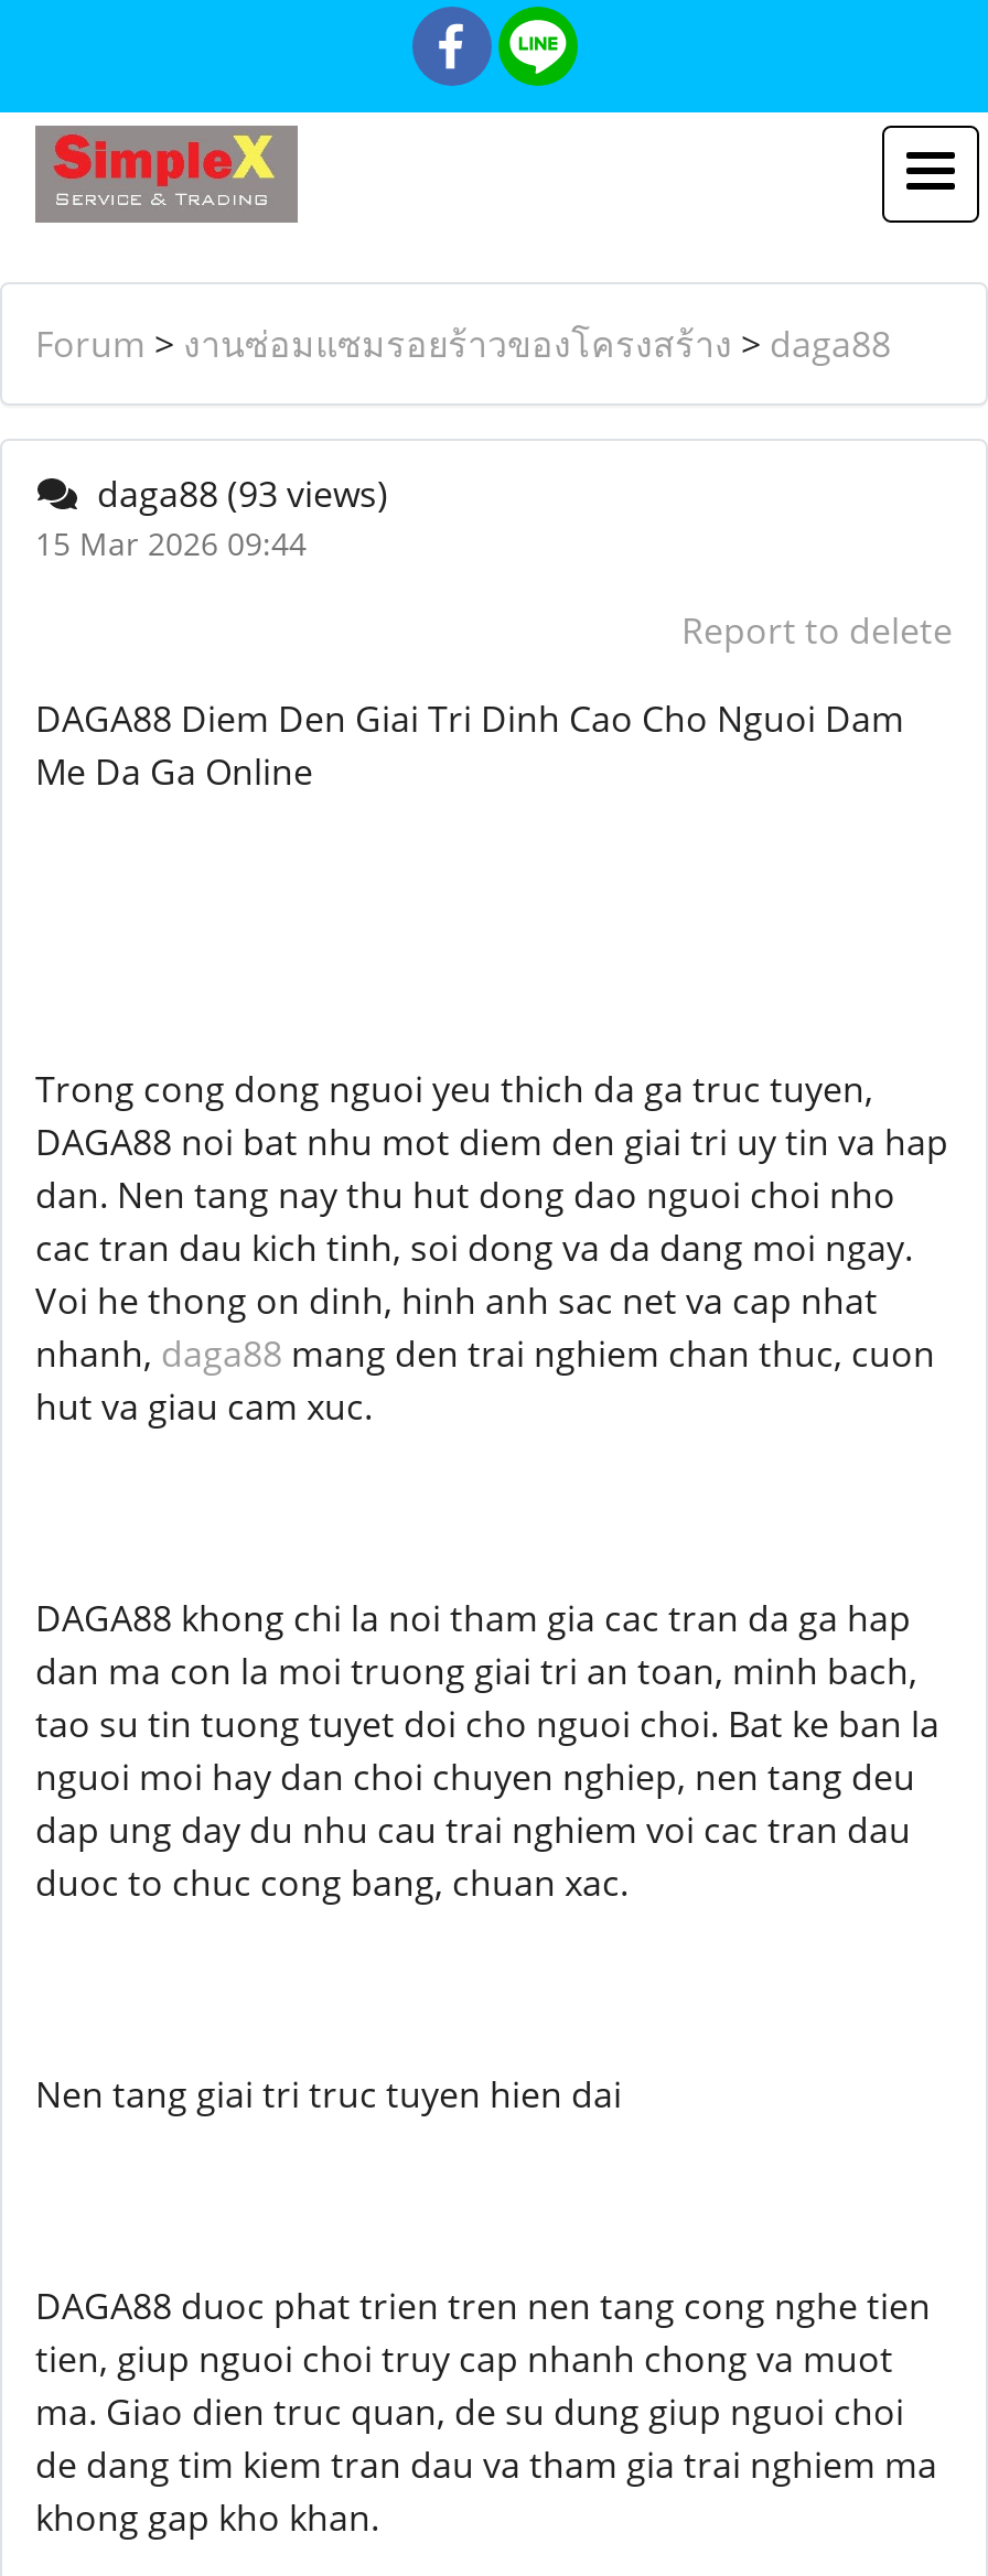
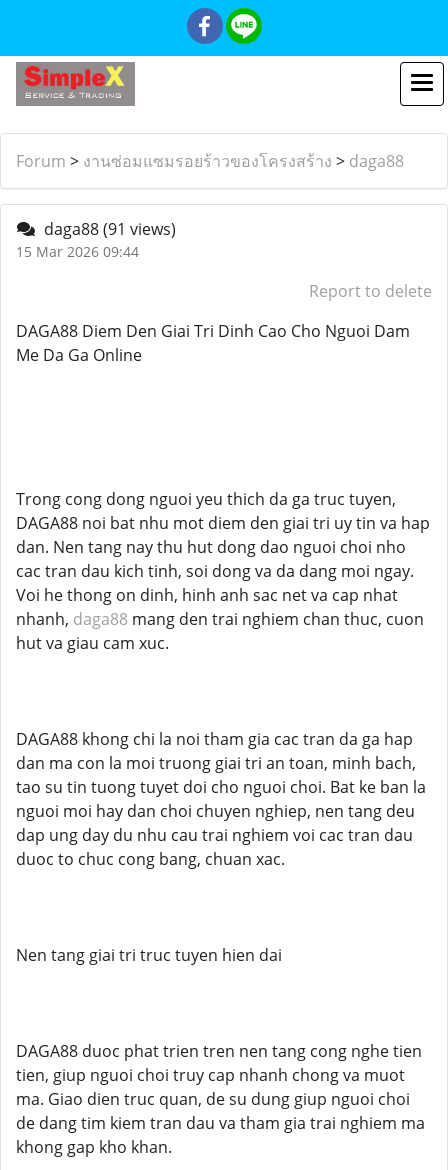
[79,470,388,518] daga88 (93 views) -> [36,218,176,240] daga88 (91 views)

